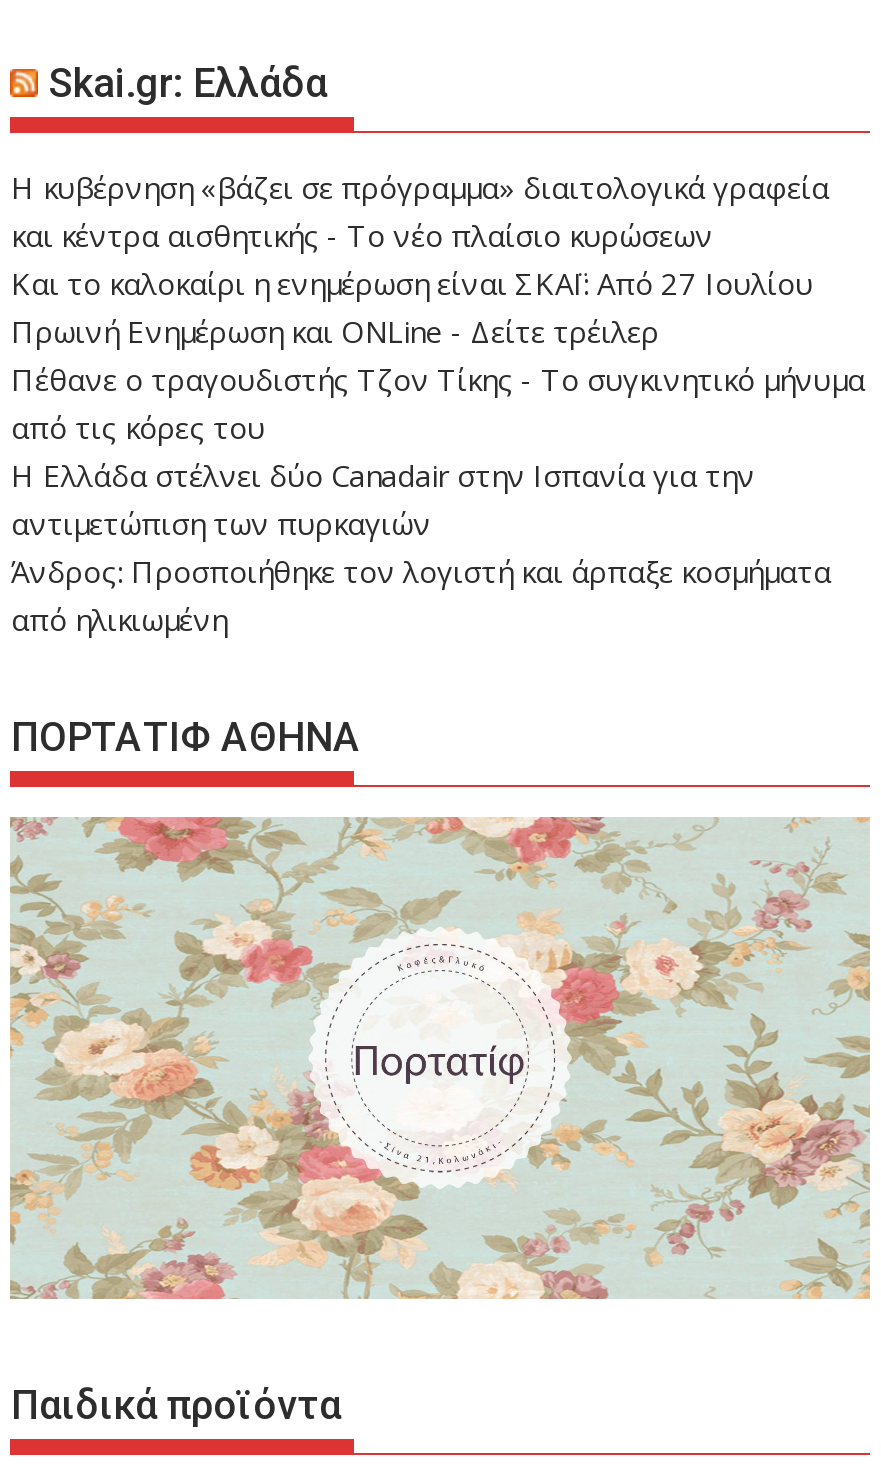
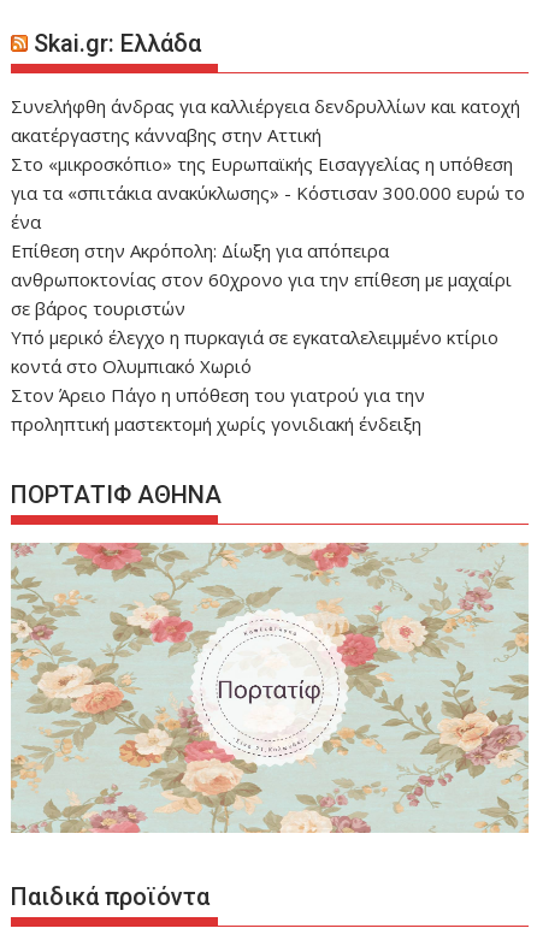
[11,168,865,640] Η κυβέρνηση «βάζει σε πρόγραμμα» διαιτολογικά γραφεία | και κέντρα αισθητικής - Το νέο πλαίσιο κυρώσεων | Και το καλοκαίρι η ενημέρωση είναι ΣΚΑΪ: Από 27 Ιουλίου | Πρωινή Ενημέρωση και ONLine - Δείτε τρέιλερ | Πέθανε ο τραγουδιστής Τζον Τίκης - Το συγκινητικό μήνυμα | από τις κόρες του | Η Ελλάδα στέλνει δύο Canadair στην Ισπανία για την | αντιμετώπιση των πυρκαγιών | Άνδρος: Προσποιήθηκε τον λογιστή και άρπαξε κοσμήματα | από ηλικιωμένη -> [11,94,526,436] Συνελήφθη άνδρας για καλλιέργεια δενδρυλλίων και κατοχή | ακατέργαστης κάνναβης στην Αττική | Στο «μικροσκόπιο» της Ευρωπαϊκής Εισαγγελίας η υπόθεση | για τα «σπιτάκια ανακύκλωσης» - Κόστισαν 300.000 ευρώ το | ένα | Επίθεση στην Ακρόπολη: Δίωξη για απόπειρα | ανθρωποκτονίας στον 60χρονο για την επίθεση με μαχαίρι | σε βάρος τουριστών | Υπό μερικό έλεγχο η πυρκαγιά σε εγκαταλελειμμένο κτίριο | κοντά στο Ολυμπιακό Χωριό | Στον Άρειο Πάγο η υπόθεση του γιατρού για την | προληπτική μαστεκτομή χωρίς γονιδιακή ένδειξη

